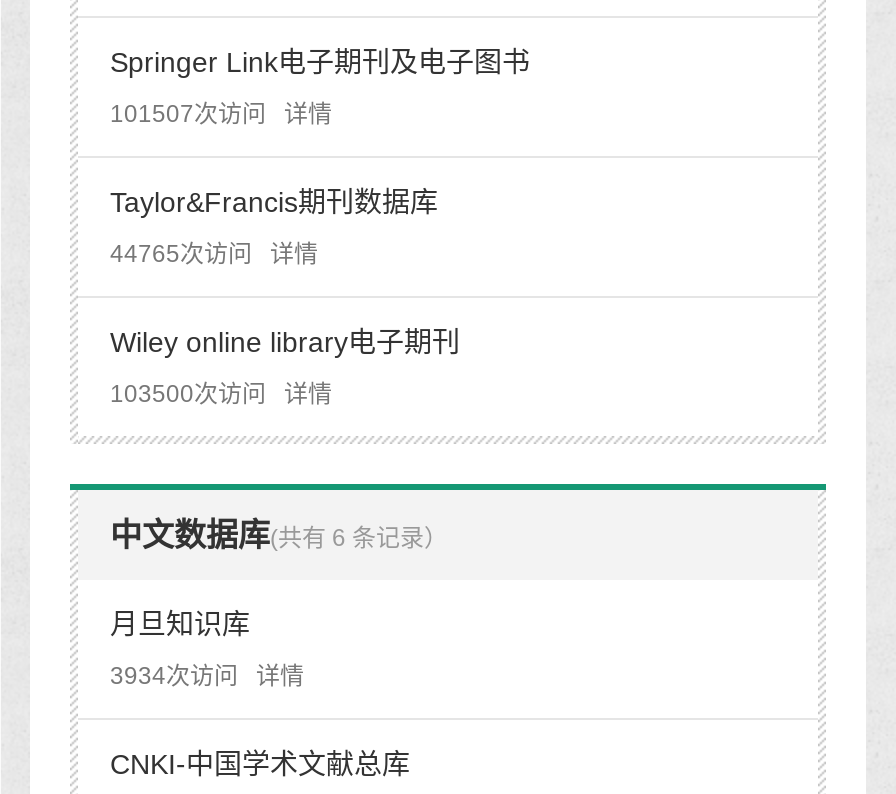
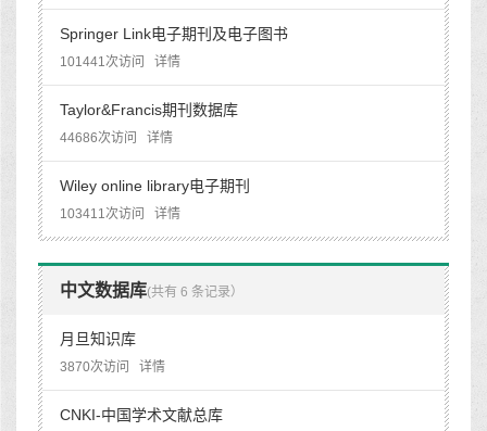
[110,100,332,128] 101507次访问 详情 -> [60,54,180,69] 101441次访问 详情
[110,240,318,268] 44765次访问 详情 -> [60,130,173,145] 44686次访问 详情
[110,380,332,408] 103500次访问 详情 -> [60,206,180,221] 103411次访问 详情
[110,662,304,690] 3934次访问 详情 -> [60,359,165,374] 3870次访问 详情

